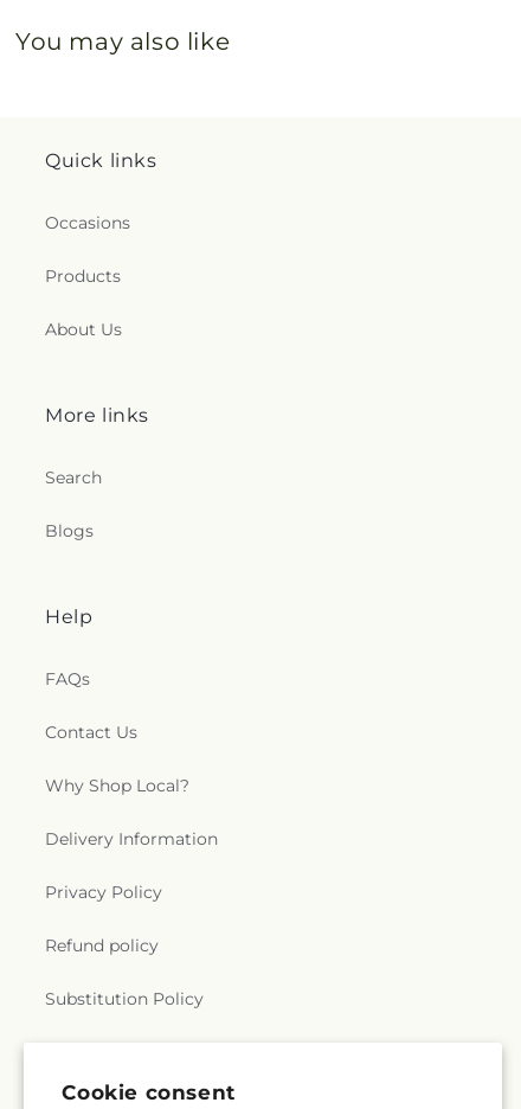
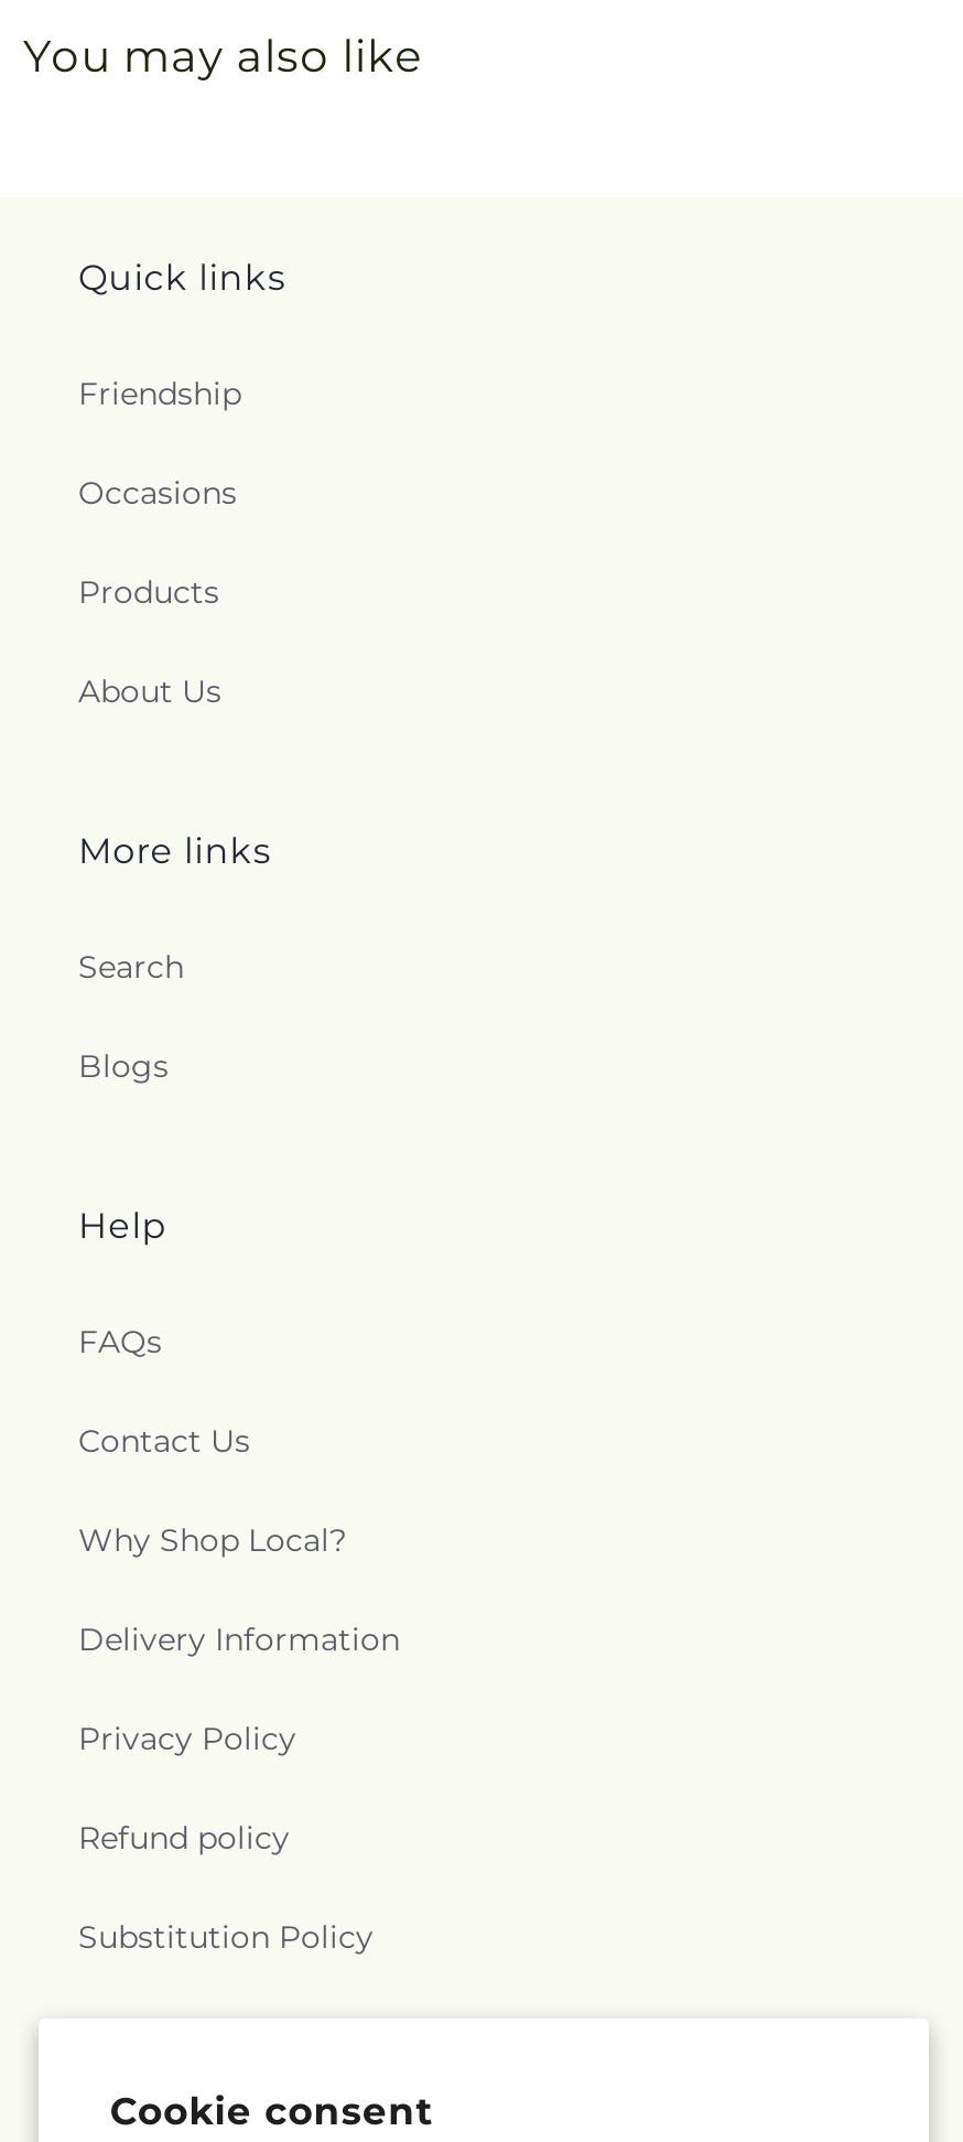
none -> [78,374,241,414] Friendship

